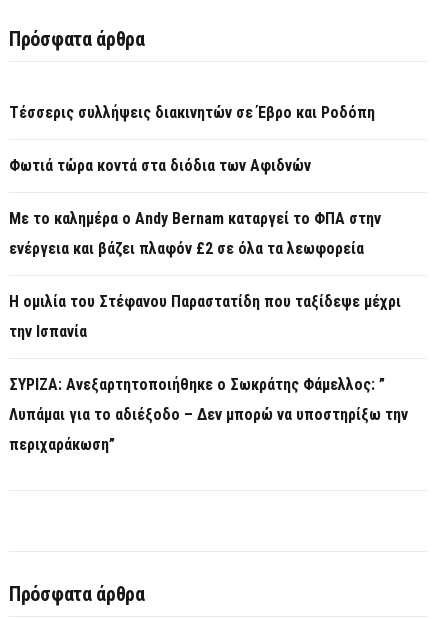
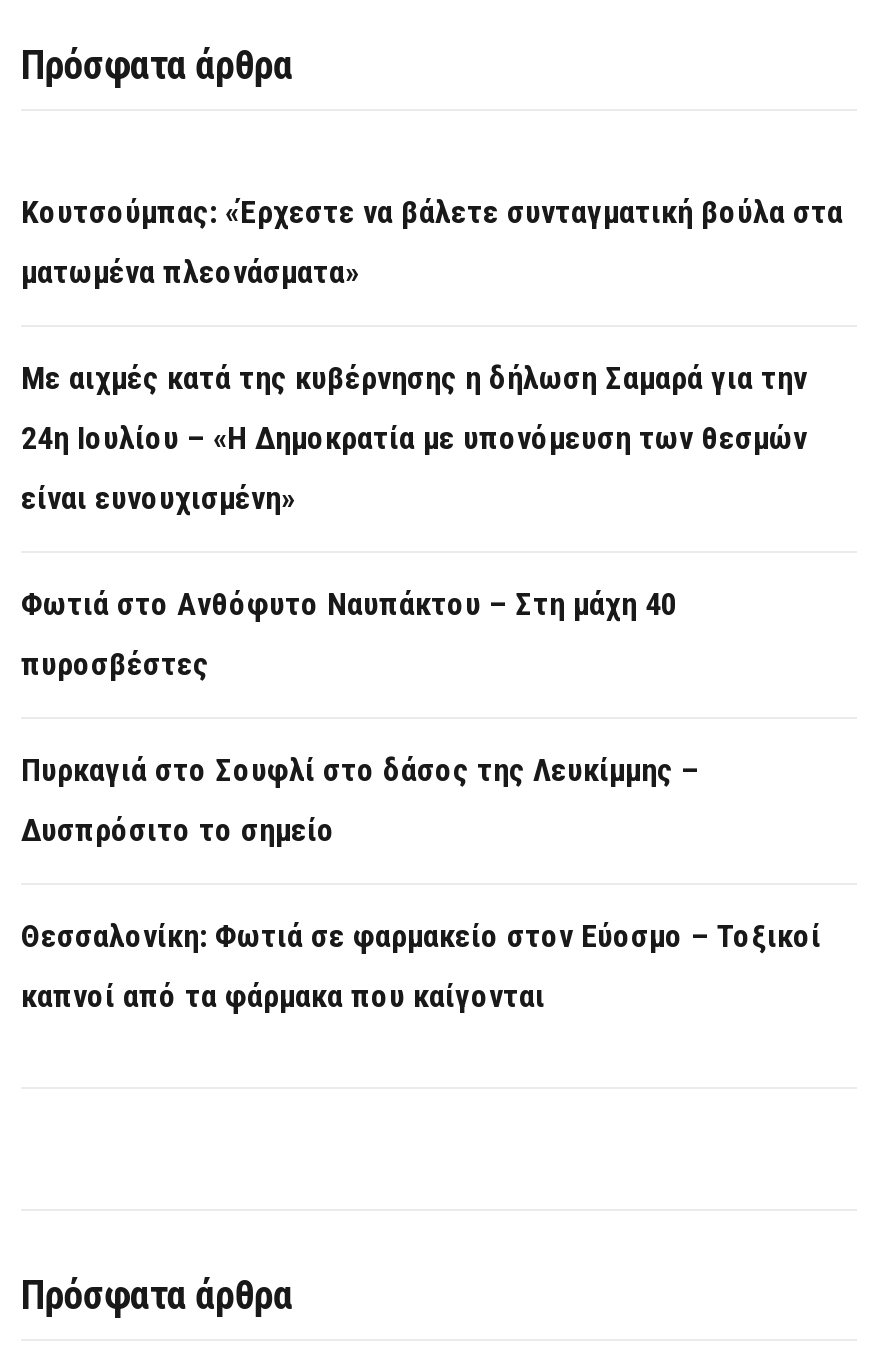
[9,103,408,454] Τέσσερις συλλήψεις διακινητών σε Έβρο και Ροδόπη | Φωτιά τώρα κοντά στα διόδια των Αφιδνών | Με το καλημέρα ο Andy Bernam καταργεί το ΦΠΑ στην | ενέργεια και βάζει πλαφόν £2 σε όλα τα λεωφορεία | Η ομιλία του Στέφανου Παραστατίδη που ταξίδεψε μέχρι | την Ισπανία | ΣΥΡΙΖΑ: Ανεξαρτητοποιήθηκε ο Σωκράτης Φάμελλος: ” | Λυπάμαι για το αδιέξοδο – Δεν μπορώ να υποστηρίξω την | περιχαράκωση” -> [21,192,843,1014] Κουτσούμπας: «Έρχεστε να βάλετε συνταγματική βούλα στα | ματωμένα πλεονάσματα» | Με αιχμές κατά της κυβέρνησης η δήλωση Σαμαρά για την | 24η Ιουλίου – «Η Δημοκρατία με υπονόμευση των θεσμών | είναι ευνουχισμένη» | Φωτιά στο Ανθόφυτο Ναυπάκτου – Στη μάχη 40 | πυροσβέστες | Πυρκαγιά στο Σουφλί στο δάσος της Λευκίμμης – | Δυσπρόσιτο το σημείο | Θεσσαλονίκη: Φωτιά σε φαρμακείο στον Εύοσμο – Τοξικοί | καπνοί από τα φάρμακα που καίγονται

